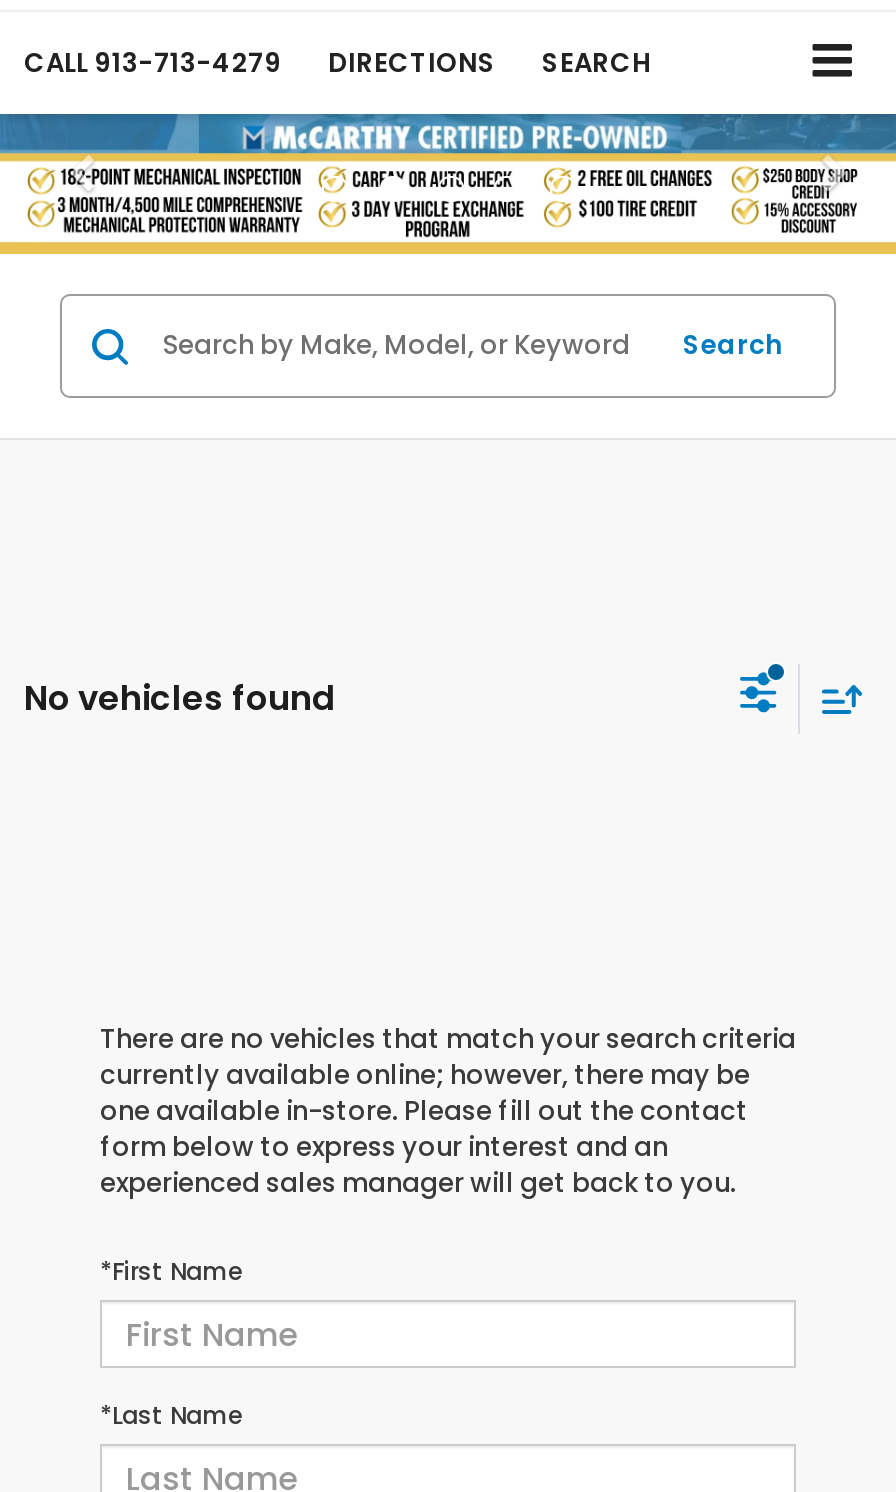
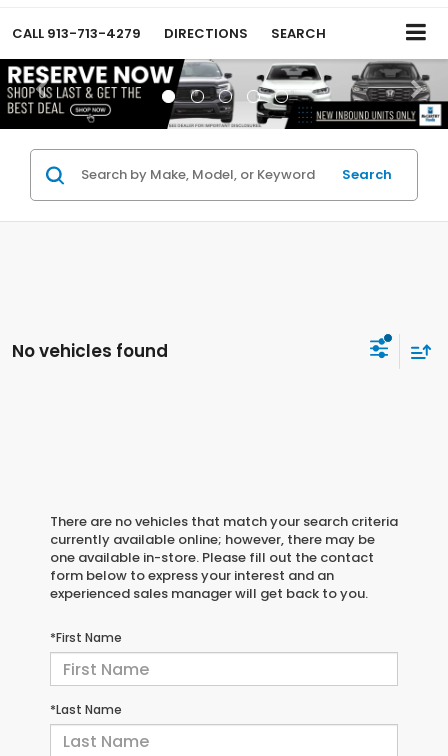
[6,112,890,256] [image] -> [3,58,445,130] [image]

